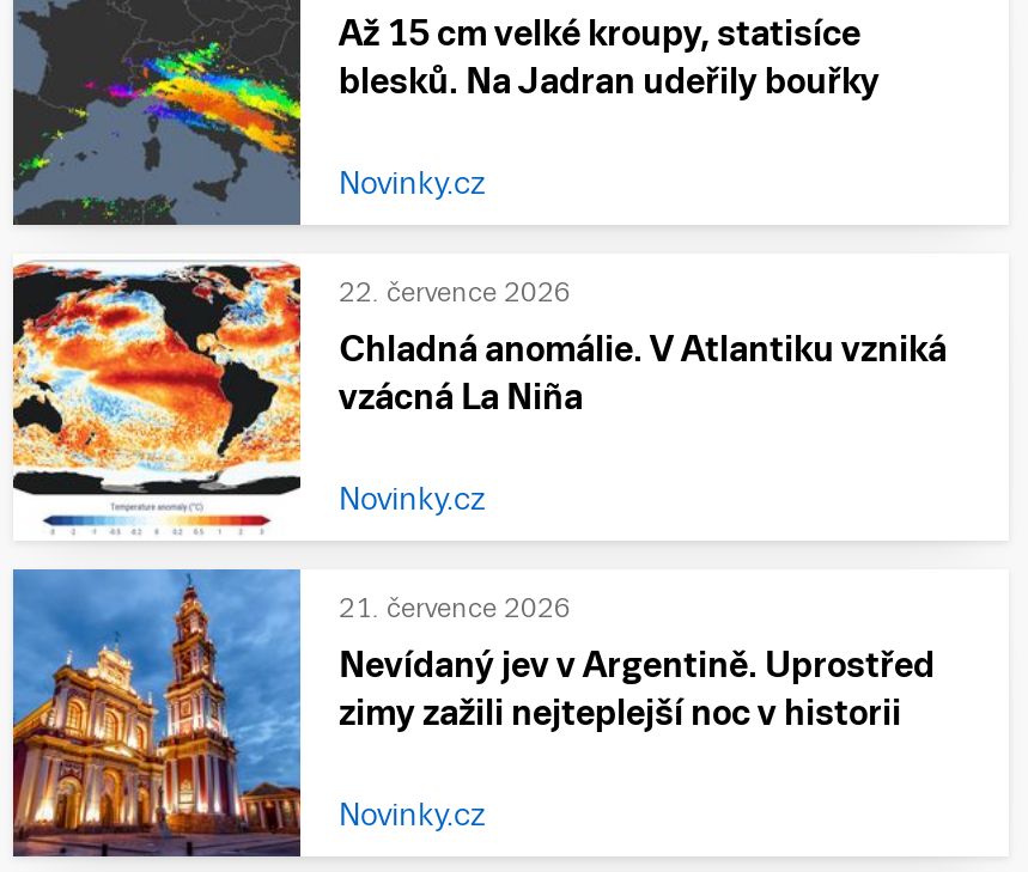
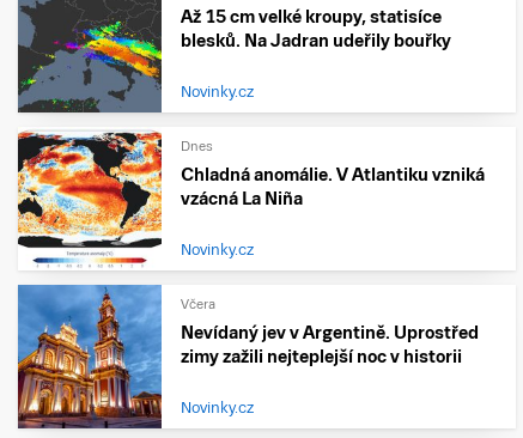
[339,278,571,306] 22. července 2026 -> [181,139,213,153] Dnes
[339,593,571,622] 21. července 2026 -> [181,297,215,311] Včera

